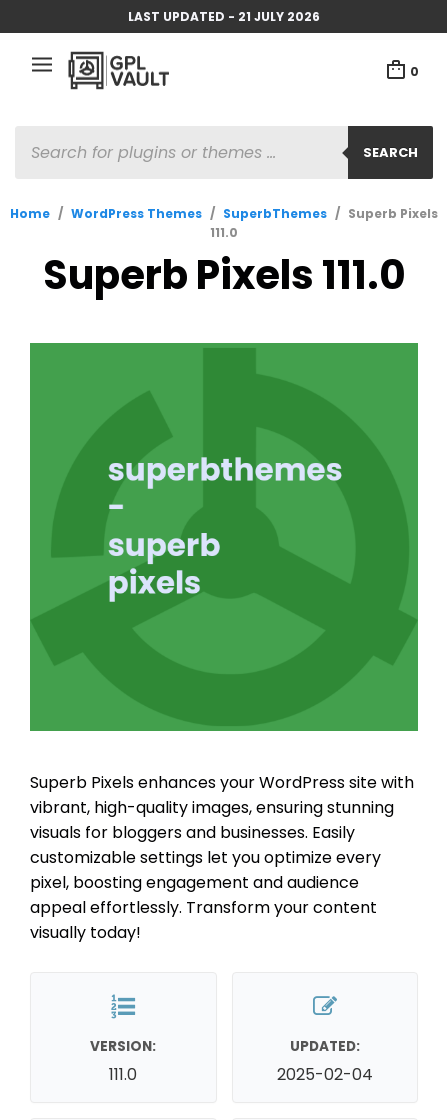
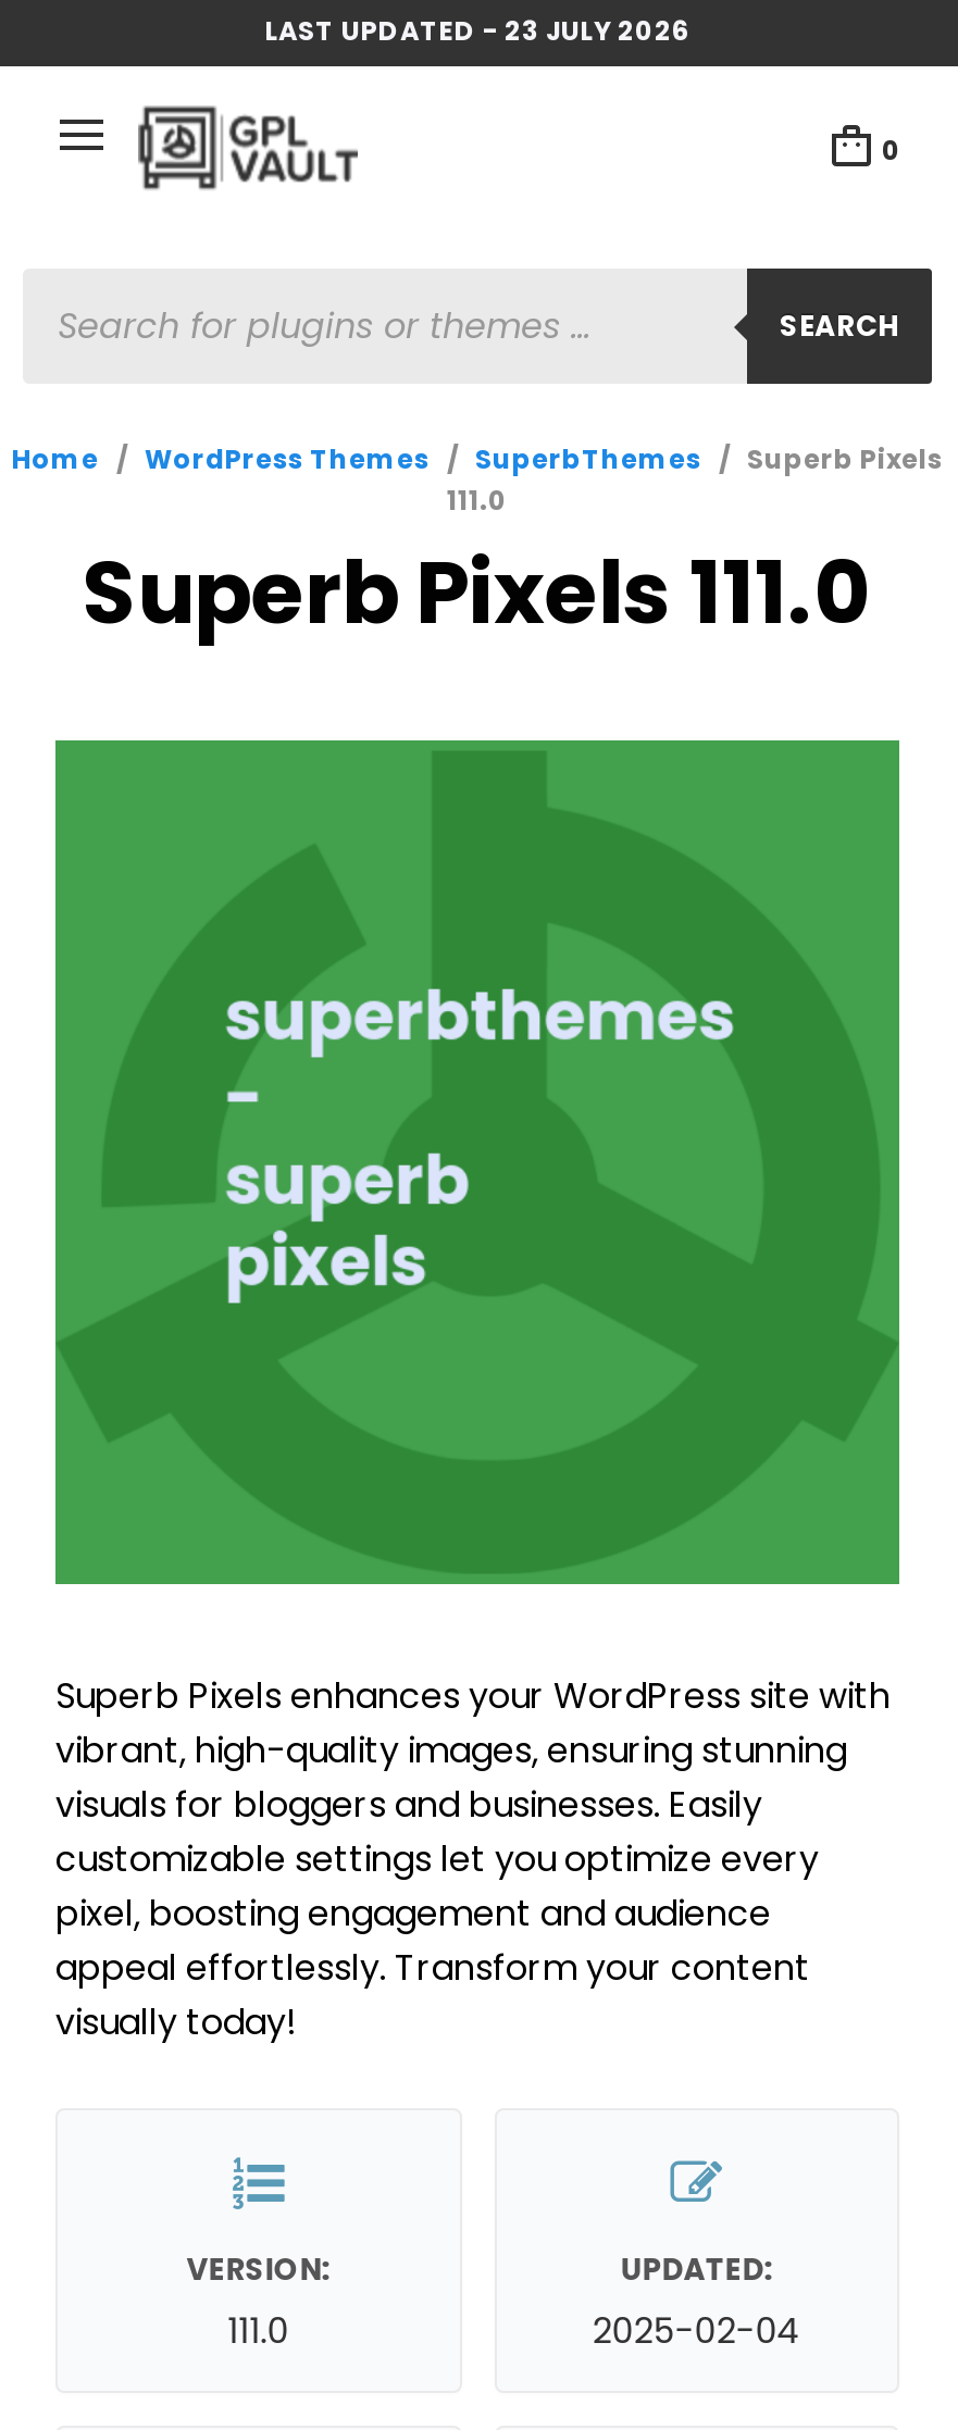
[128,7,320,24] LAST UPDATED - 21 JULY 2026 -> [265,11,689,48] LAST UPDATED - 23 JULY 2026

